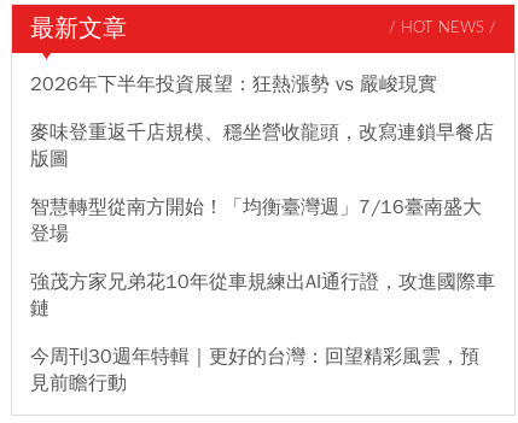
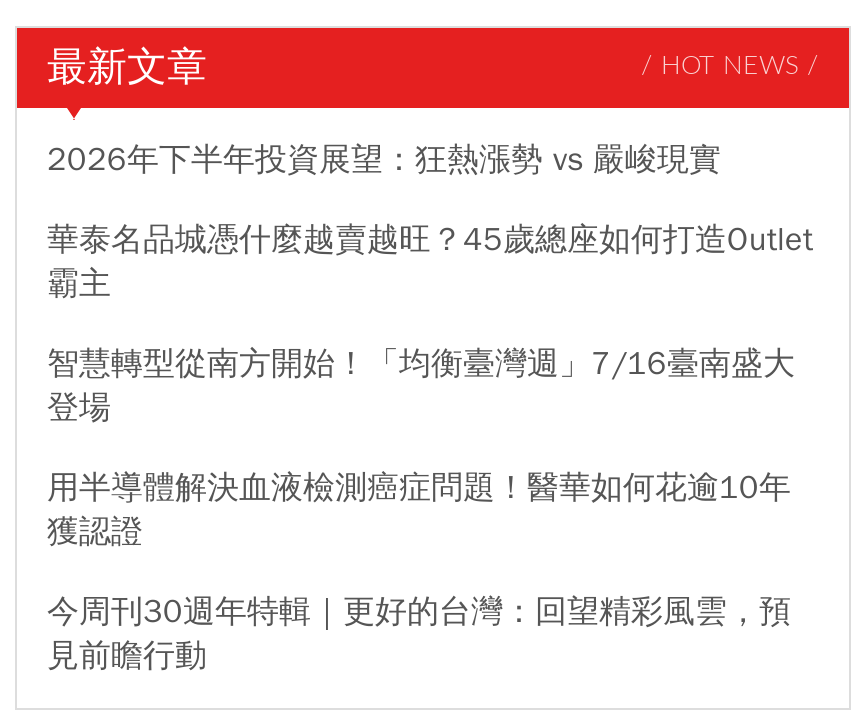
[30,120,494,171] 麥味登重返千店規模、穩坐營收龍頭，改寫連鎖早餐店 | 版圖 -> [47,220,813,304] 華泰名品城憑什麼越賣越旺？45歲總座如何打造Outlet | 霸主
[30,270,495,320] 強茂方家兄弟花10年從車規練出AI通行證，攻進國際車 | 鏈 -> [47,468,791,552] 用半導體解決血液檢測癌症問題！醫華如何花逾10年 | 獲認證

